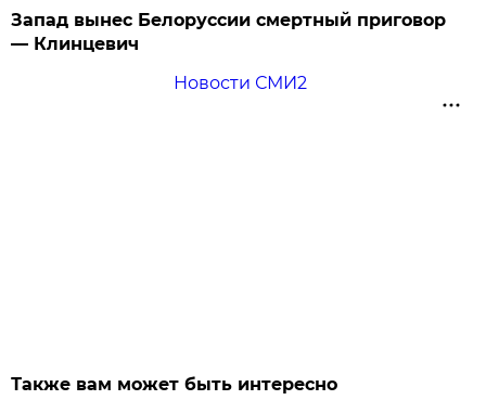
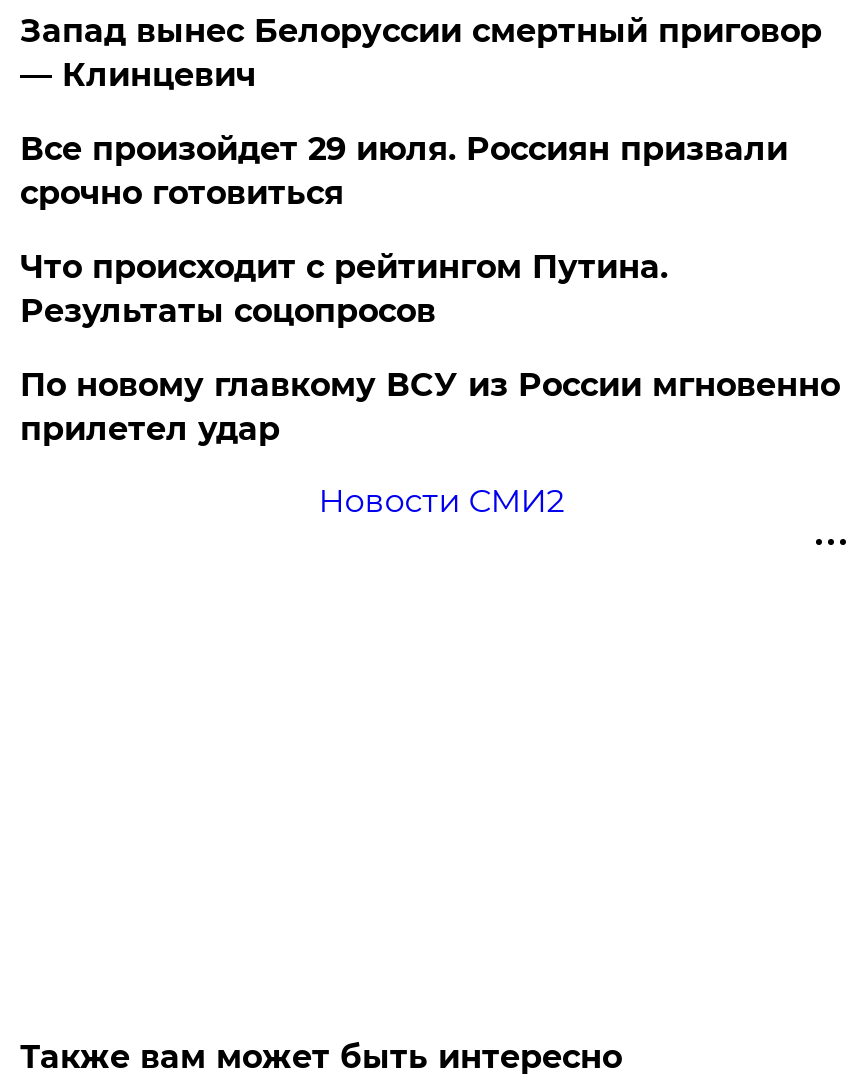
none -> [20,130,840,448] Все произойдет 29 июля. Россиян призвали | срочно готовиться | Что происходит с рейтингом Путина. | Результаты соцопросов | По новому главкому ВСУ из России мгновенно | прилетел удар

